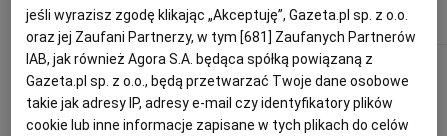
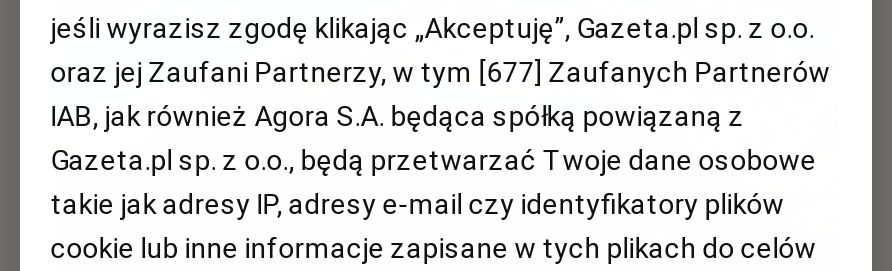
[26,29,416,45] oraz jej Zaufani Partnerzy, w tym [681] Zaufanych Partnerów -> [50,57,830,89] oraz jej Zaufani Partnerzy, w tym [677] Zaufanych Partnerów

